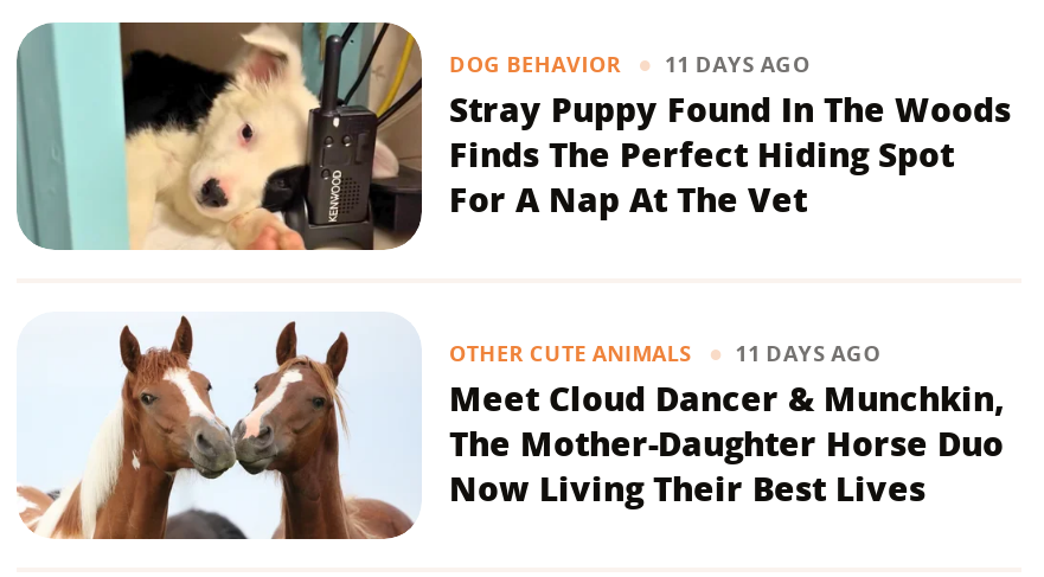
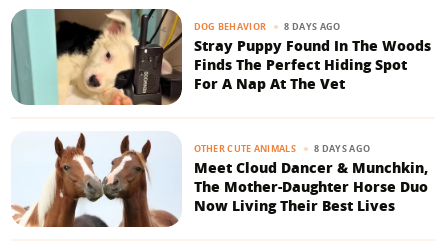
[449,48,810,80] DOG BEHAVIOR 11 DAYS AGO -> [193,20,340,33] DOG BEHAVIOR 8 DAYS AGO
[449,337,881,369] OTHER CUTE ANIMALS 11 DAYS AGO -> [193,142,370,155] OTHER CUTE ANIMALS 8 DAYS AGO

